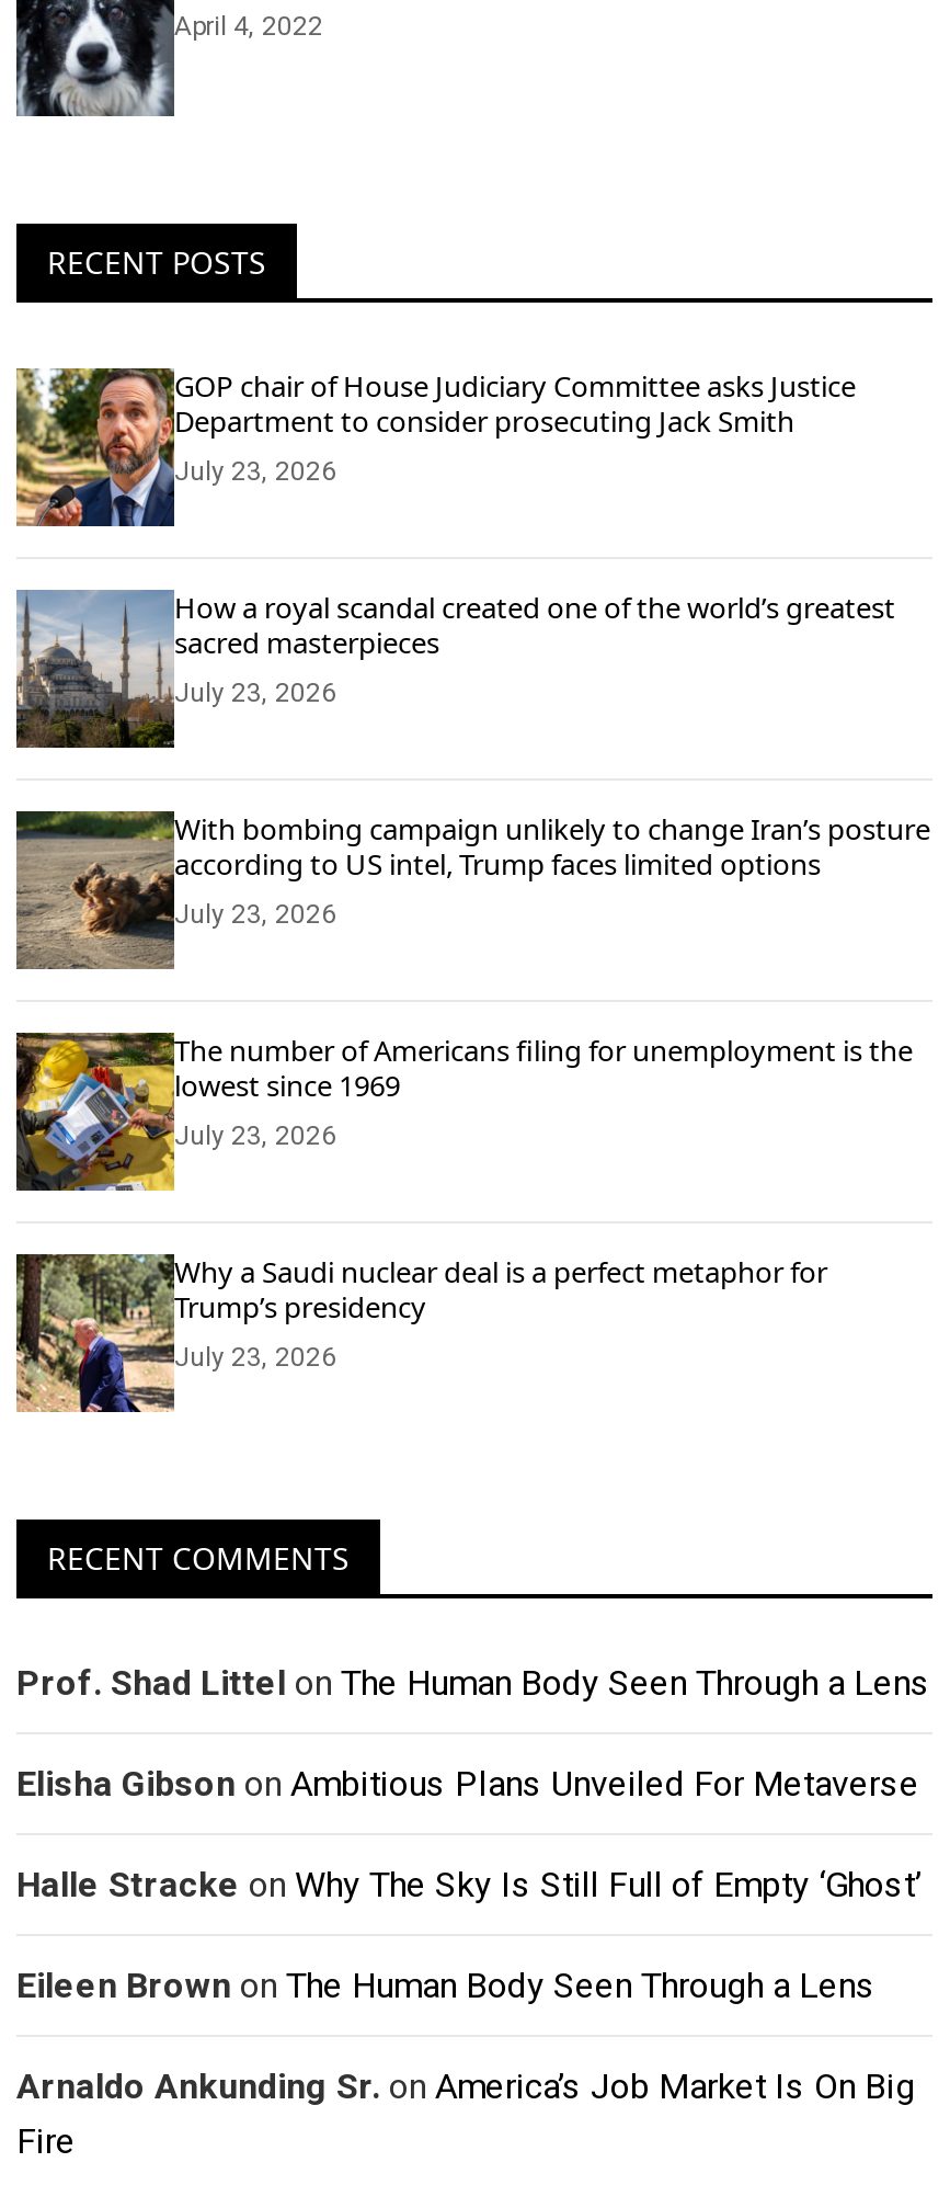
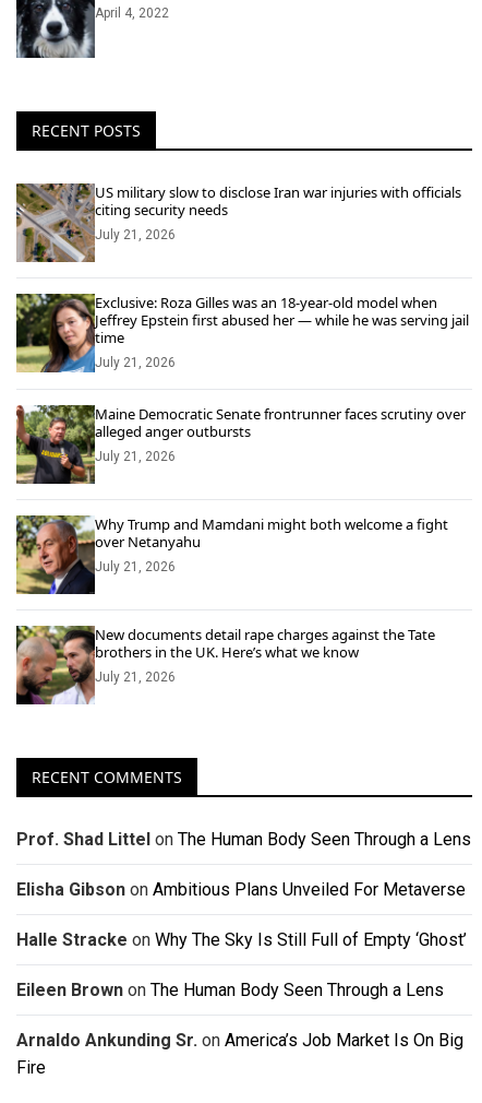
[16,366,856,528] [image] | GOP chair of House Judiciary Committee asks Justice | Department to consider prosecuting Jack Smith | July 23, 2026 -> [16,182,461,263] [image] | US military slow to disclose Iran war injuries with officials | citing security needs | July 21, 2026
[14,587,895,750] [image] | How a royal scandal created one of the world’s greatest | sacred masterpieces | July 23, 2026 -> [15,293,469,373] [image] | Exclusive: Roza Gilles was an 18-year-old model when | Jeffrey Epstein first abused her — while he was serving jail | time | July 21, 2026
[14,809,930,971] [image] | With bombing campaign unlikely to change Iran’s posture | according to US intel, Trump faces limited options | July 23, 2026 -> [16,404,466,485] [image] | Maine Democratic Senate frontrunner faces scrutiny over | alleged anger outbursts | July 21, 2026
[14,1030,913,1193] [image] | The number of Americans filing for unemployment is the | lowest since 1969 | July 23, 2026 -> [15,514,448,595] [image] | Why Trump and Mamdani might both welcome a fight | over Netanyahu | July 21, 2026
[14,1252,827,1414] [image] | Why a Saudi nuclear deal is a perfect metaphor for | Trump’s presidency | July 23, 2026 -> [15,625,435,705] [image] | New documents detail rape charges against the Tate | brothers in the UK. Here’s what we know | July 21, 2026

